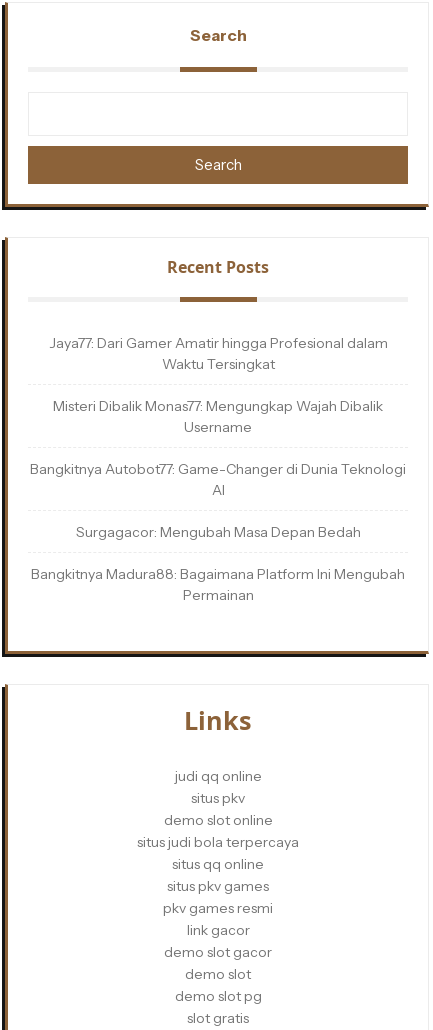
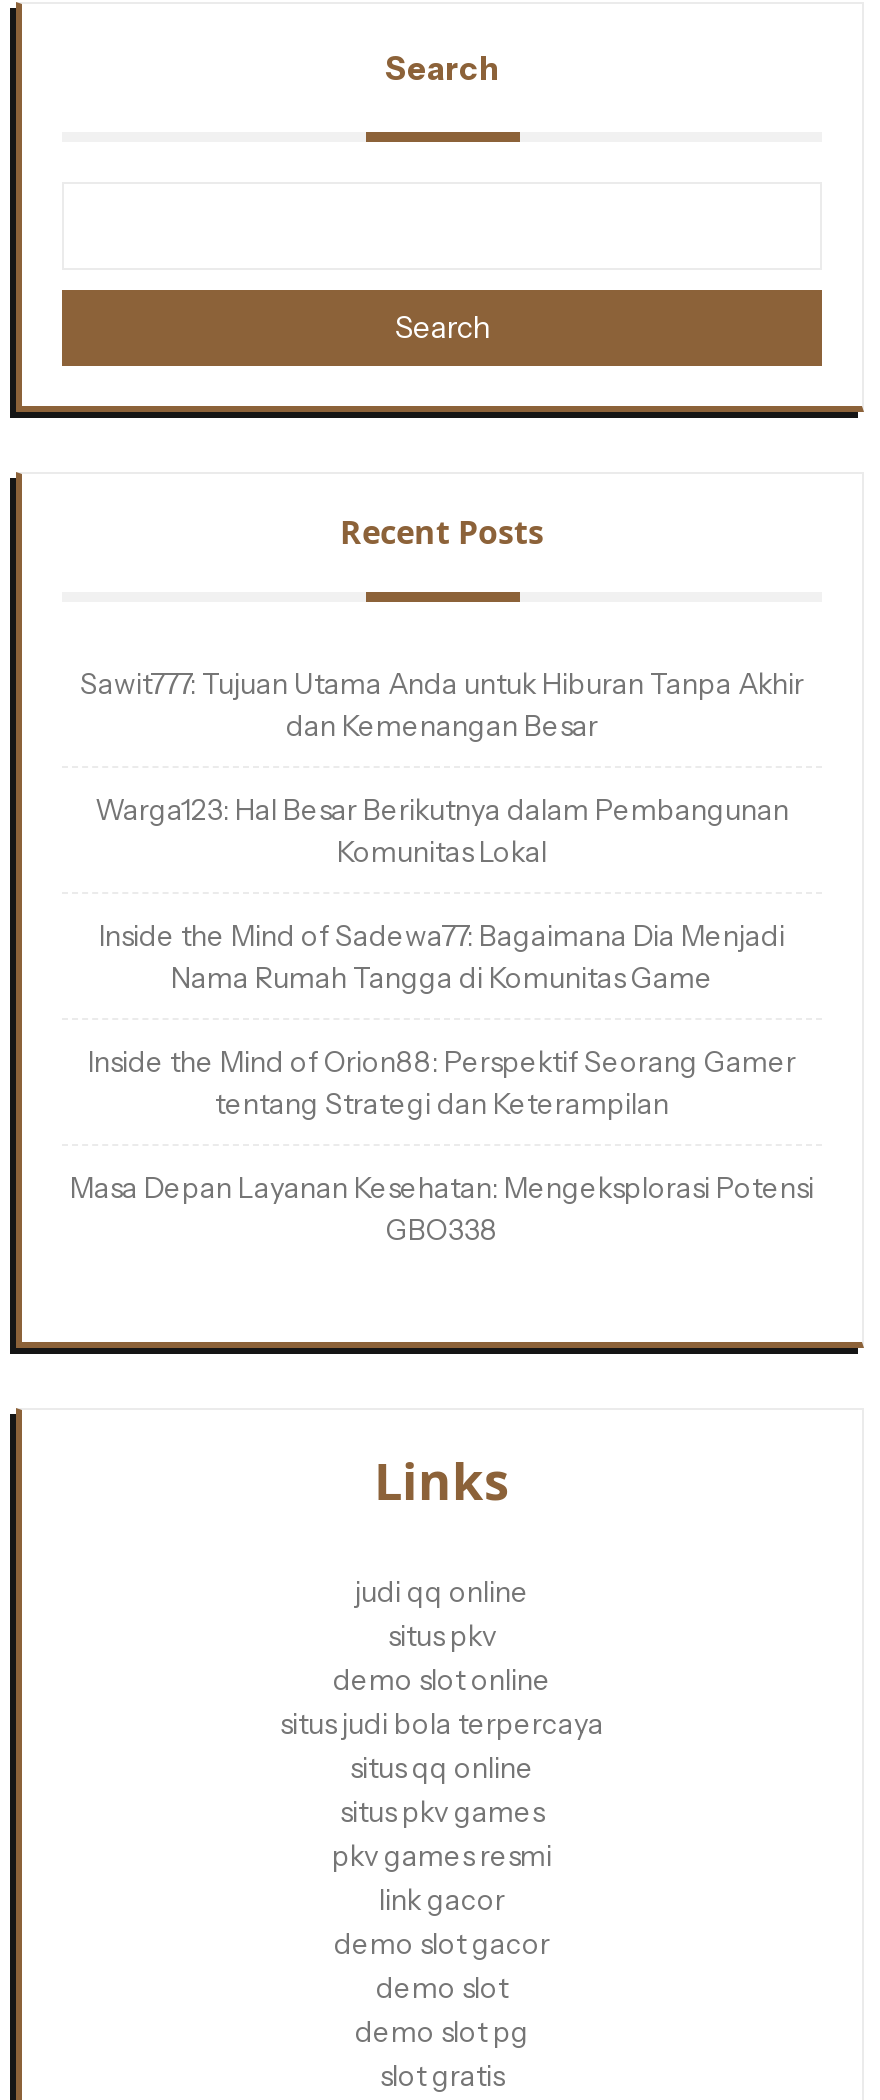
[48,334,387,373] Jaya77: Dari Gamer Amatir hingga Profesional dalam | Waktu Tersingkat -> [80,666,804,744] Sawit777: Tujuan Utama Anda untuk Hiburan Tanpa Akhir | dan Kemenangan Besar
[53,397,383,436] Misteri Dibalik Monas77: Mengungkap Wajah Dibalik | Username -> [95,792,789,870] Warga123: Hal Besar Berikutnya dalam Pembangunan | Komunitas Lokal
[30,460,406,499] Bangkitnya Autobot77: Game-Changer di Dunia Teknologi | AI -> [99,918,785,996] Inside the Mind of Sadewa77: Bagaimana Dia Menjadi | Nama Rumah Tangga di Komunitas Game
[75,523,360,541] Surgagacor: Mengubah Masa Depan Bedah -> [88,1044,796,1122] Inside the Mind of Orion88: Perspektif Seorang Gamer | tentang Strategi dan Keterampilan
[31,565,405,604] Bangkitnya Madura88: Bagaimana Platform Ini Mengubah | Permainan -> [70,1170,814,1248] Masa Depan Layanan Kesehatan: Mengeksplorasi Potensi | GBO338

